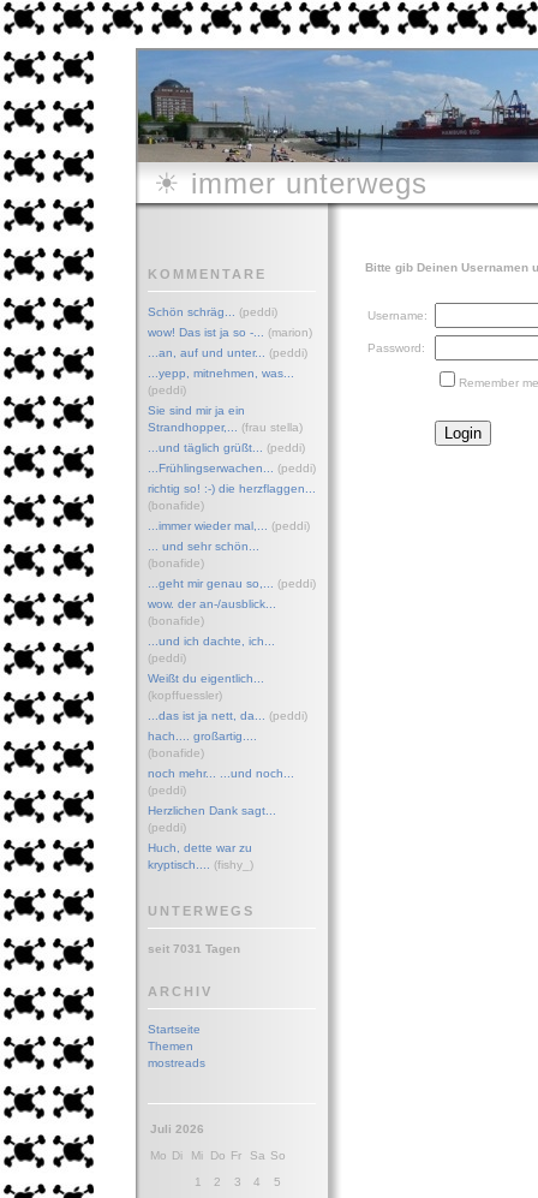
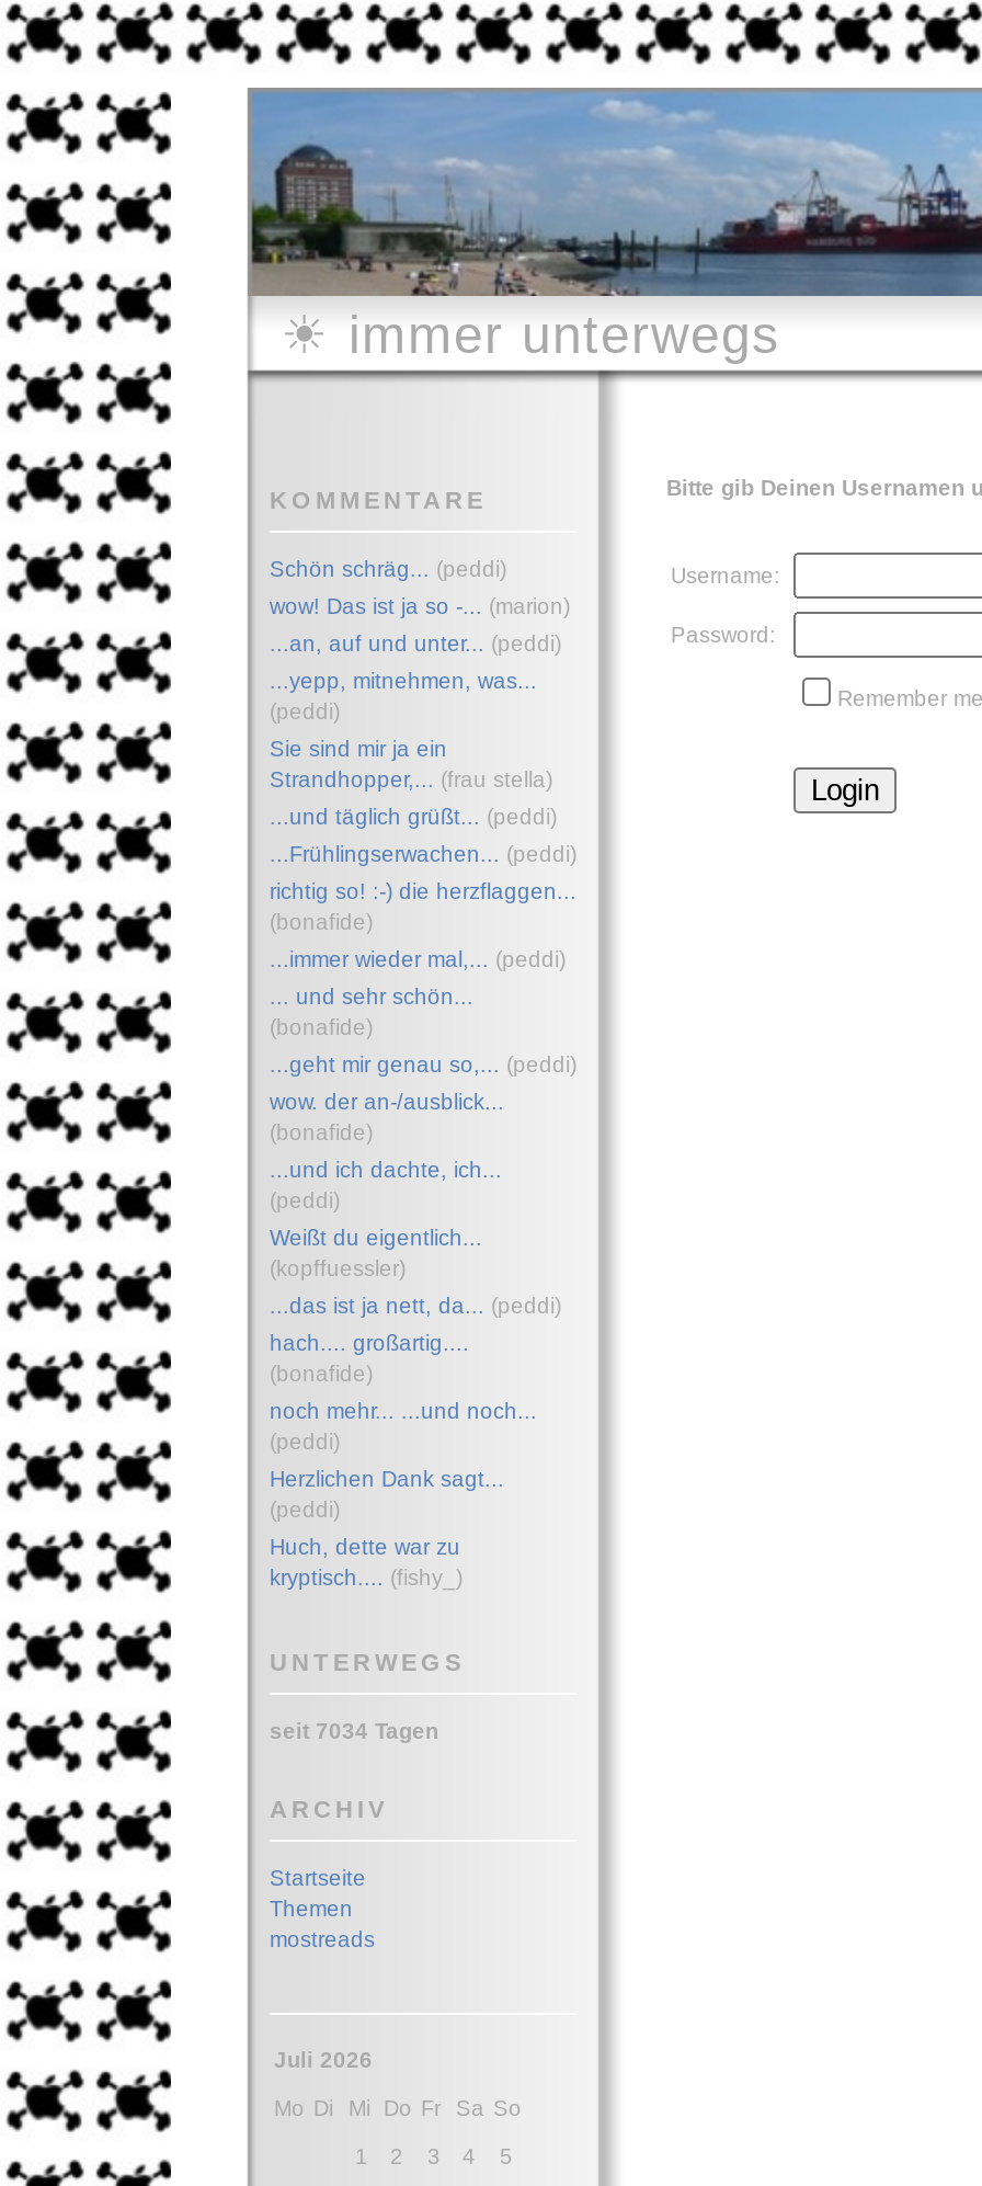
[148,942,240,955] seit 7031 Tagen -> [270,1719,438,1743] seit 7034 Tagen

